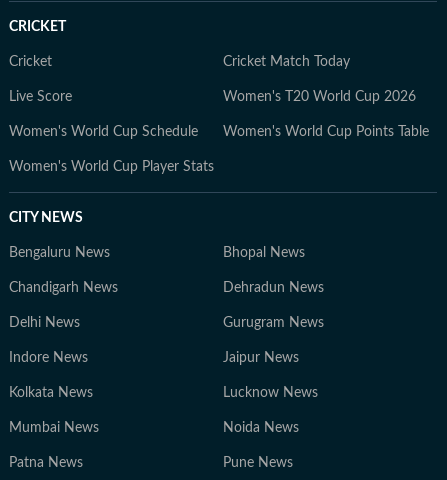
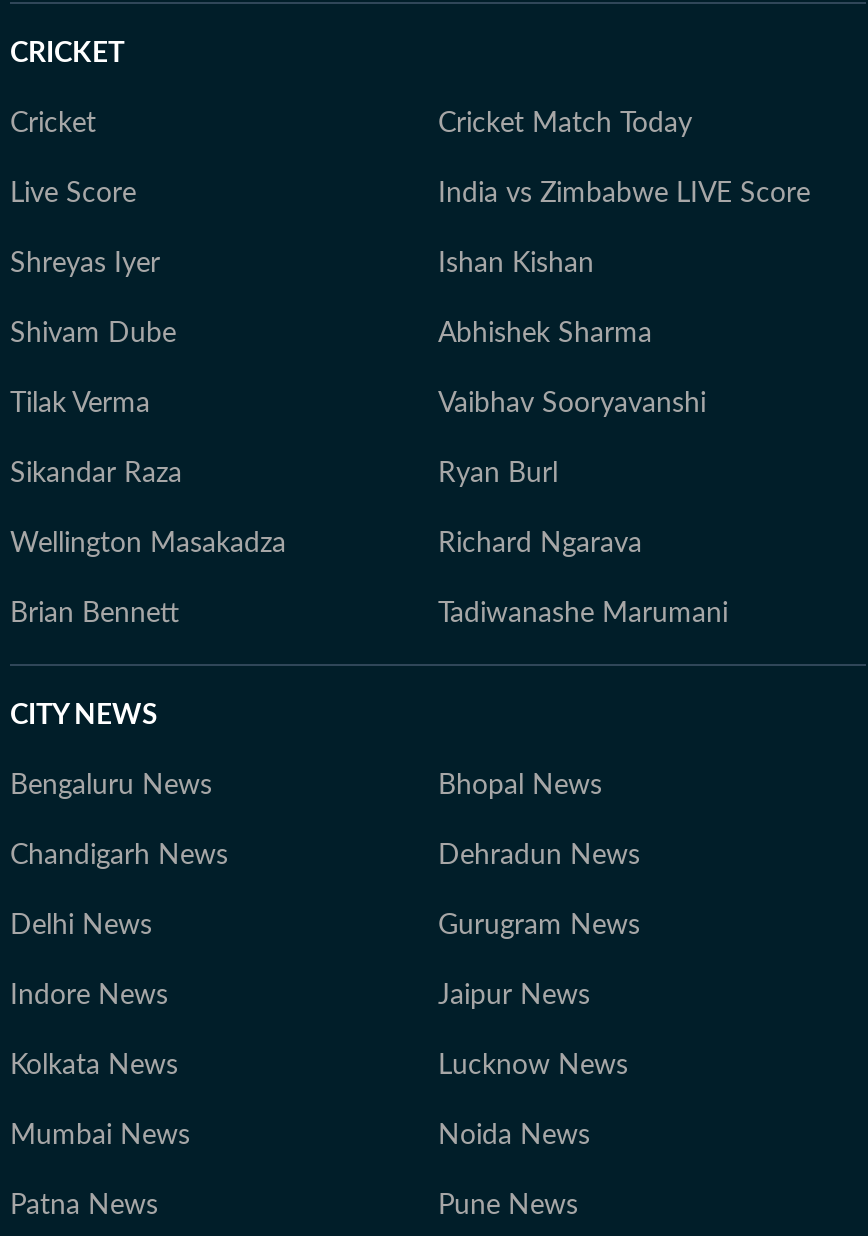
[9,90,429,174] Women's T20 World Cup 2026 | Women's World Cup Schedule | Women's World Cup Points Table | Women's World Cup Player Stats -> [10,179,810,627] India vs Zimbabwe LIVE Score | Shreyas Iyer | Ishan Kishan | Shivam Dube | Abhishek Sharma | Tilak Verma | Vaibhav Sooryavanshi | Sikandar Raza | Ryan Burl | Wellington Masakadza | Richard Ngarava | Brian Bennett | Tadiwanashe Marumani

